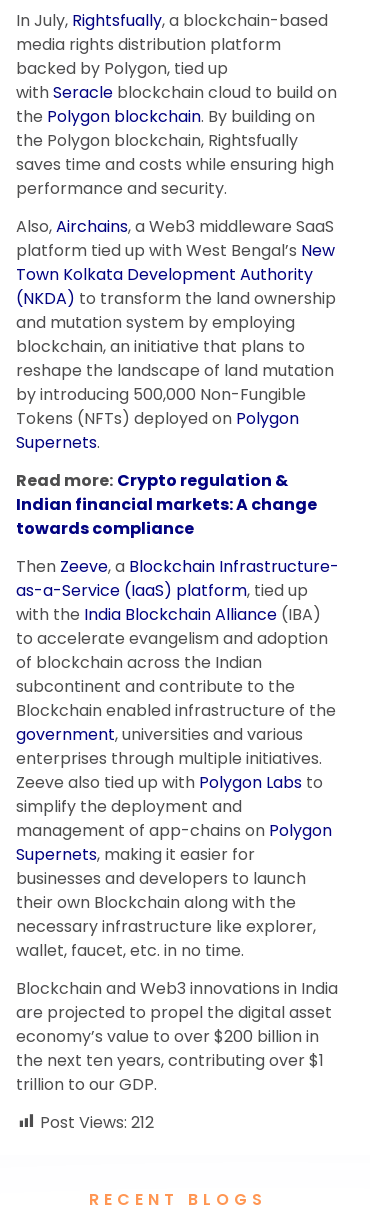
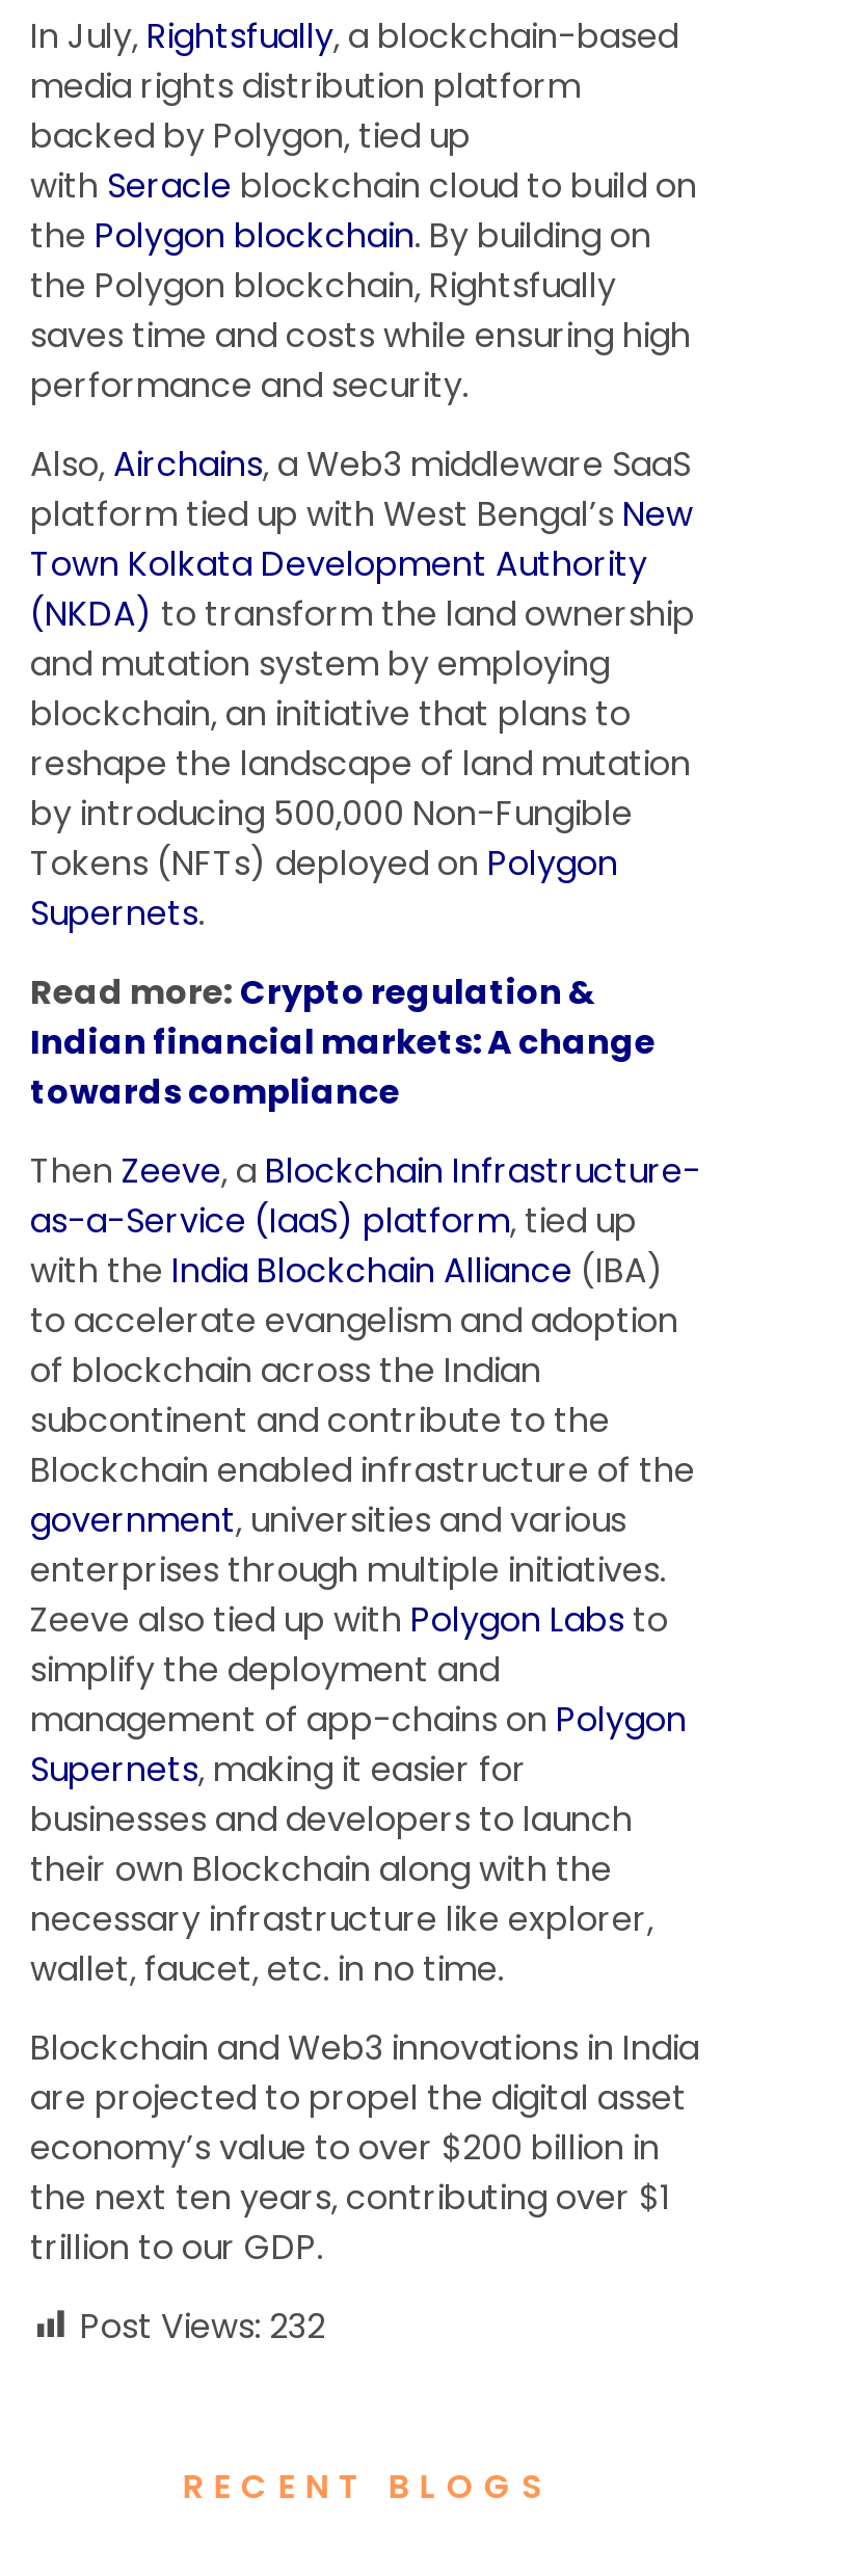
[40,1111,154,1134] Post Views: 212 -> [80,2302,325,2350] Post Views: 232

